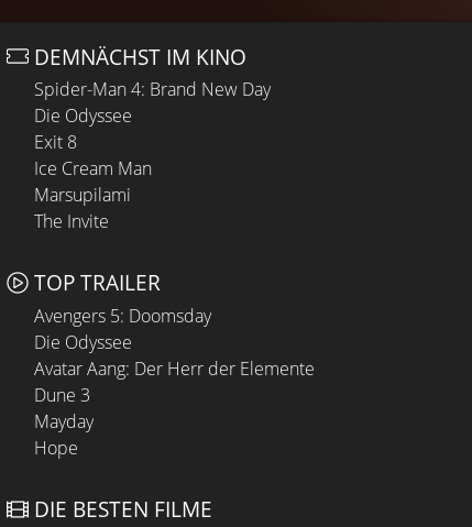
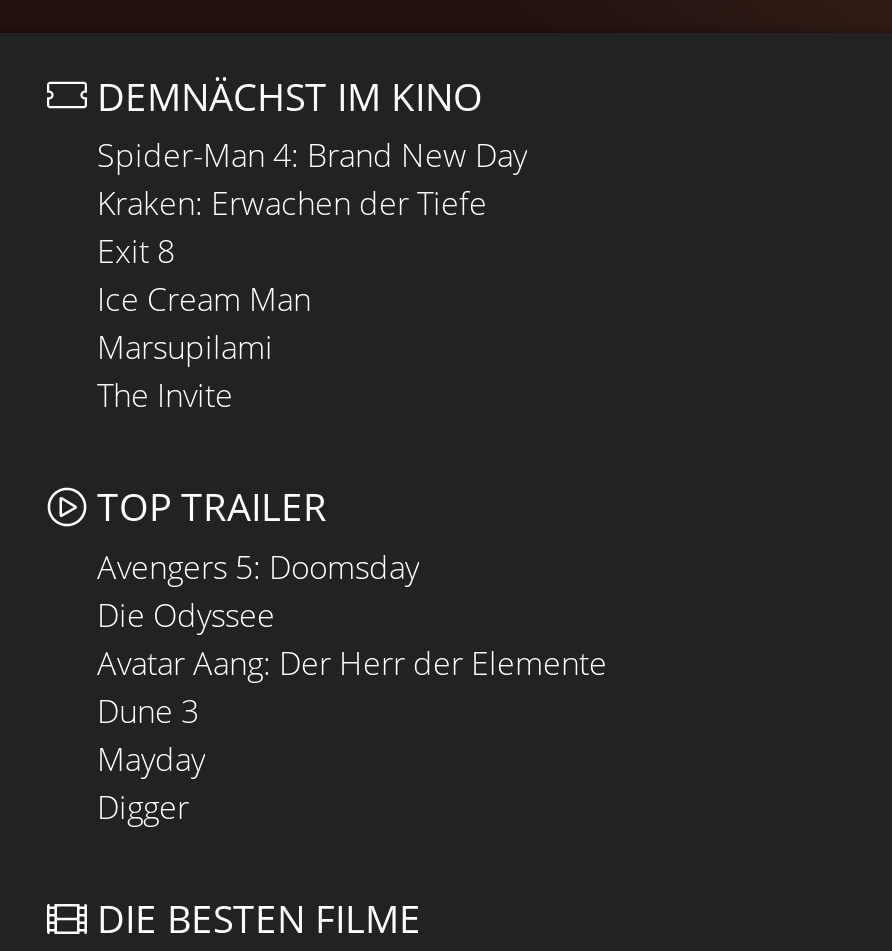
[34,104,132,128] Die Odyssee -> [97,182,487,226] Kraken: Erwachen der Tiefe
[34,436,78,460] Hope -> [97,785,189,829] Digger

